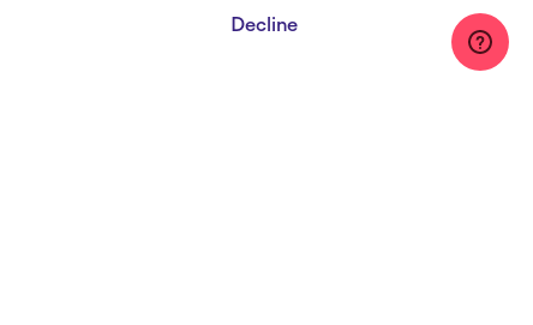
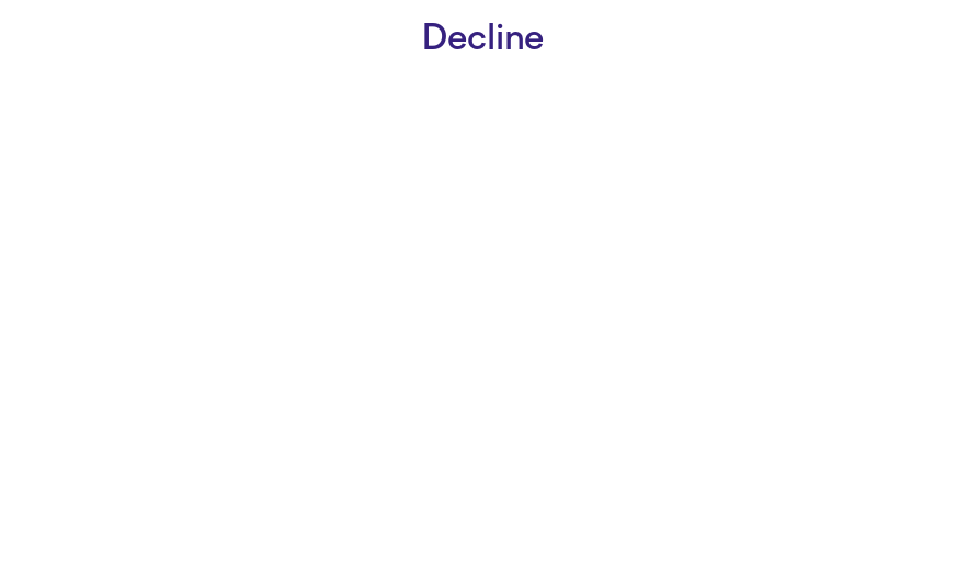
[450,12,510,72] [image] -> none

